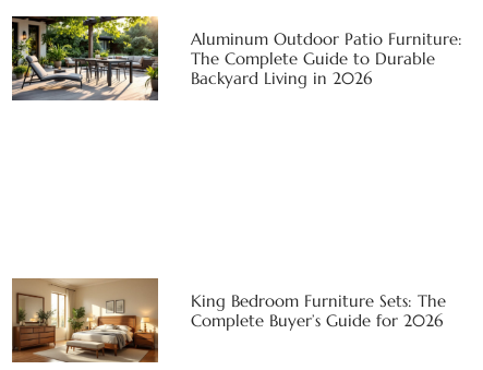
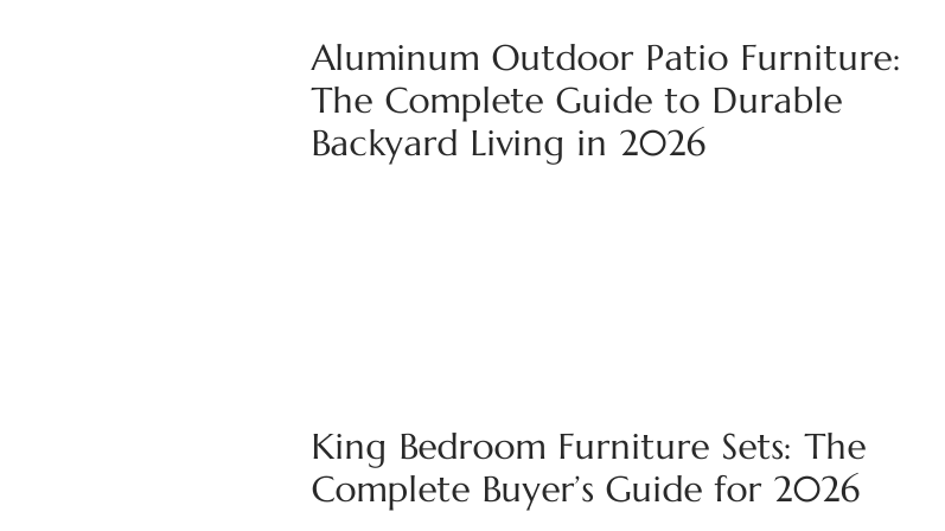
[11,15,159,102] [image] -> none
[11,277,159,363] [image] -> none

